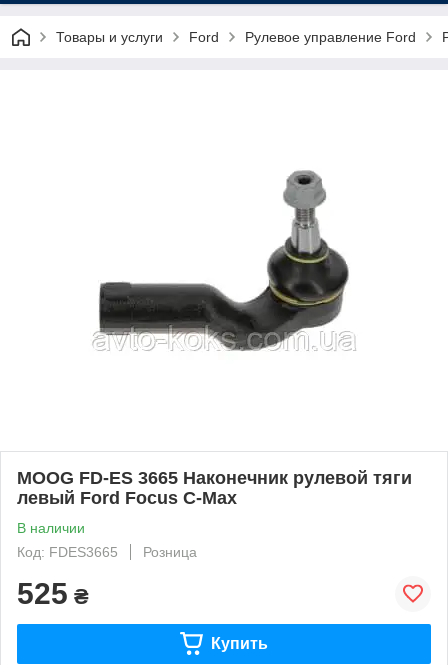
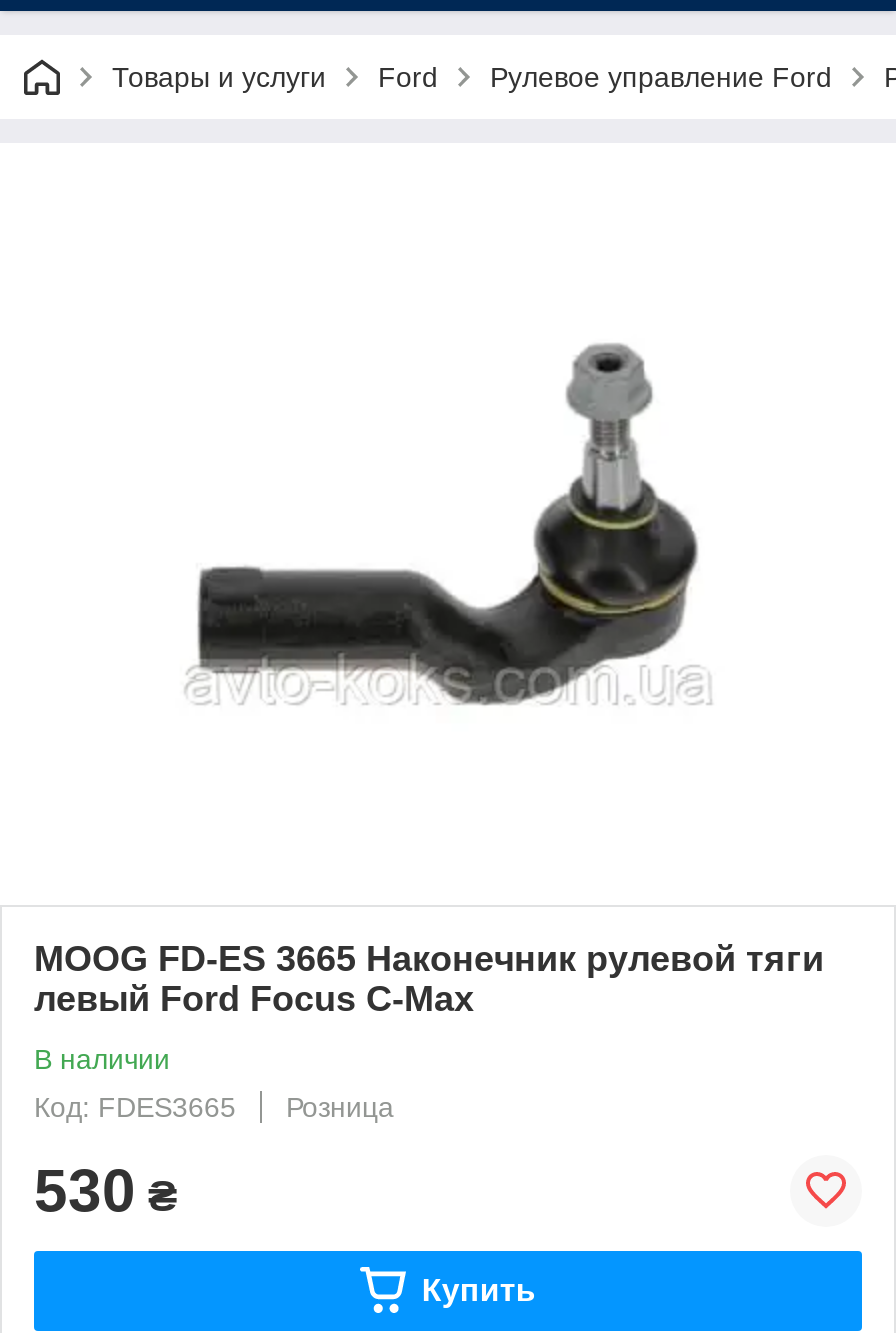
[17,577,89,610] 525 ₴ -> [34,1157,178,1223] 530 ₴

